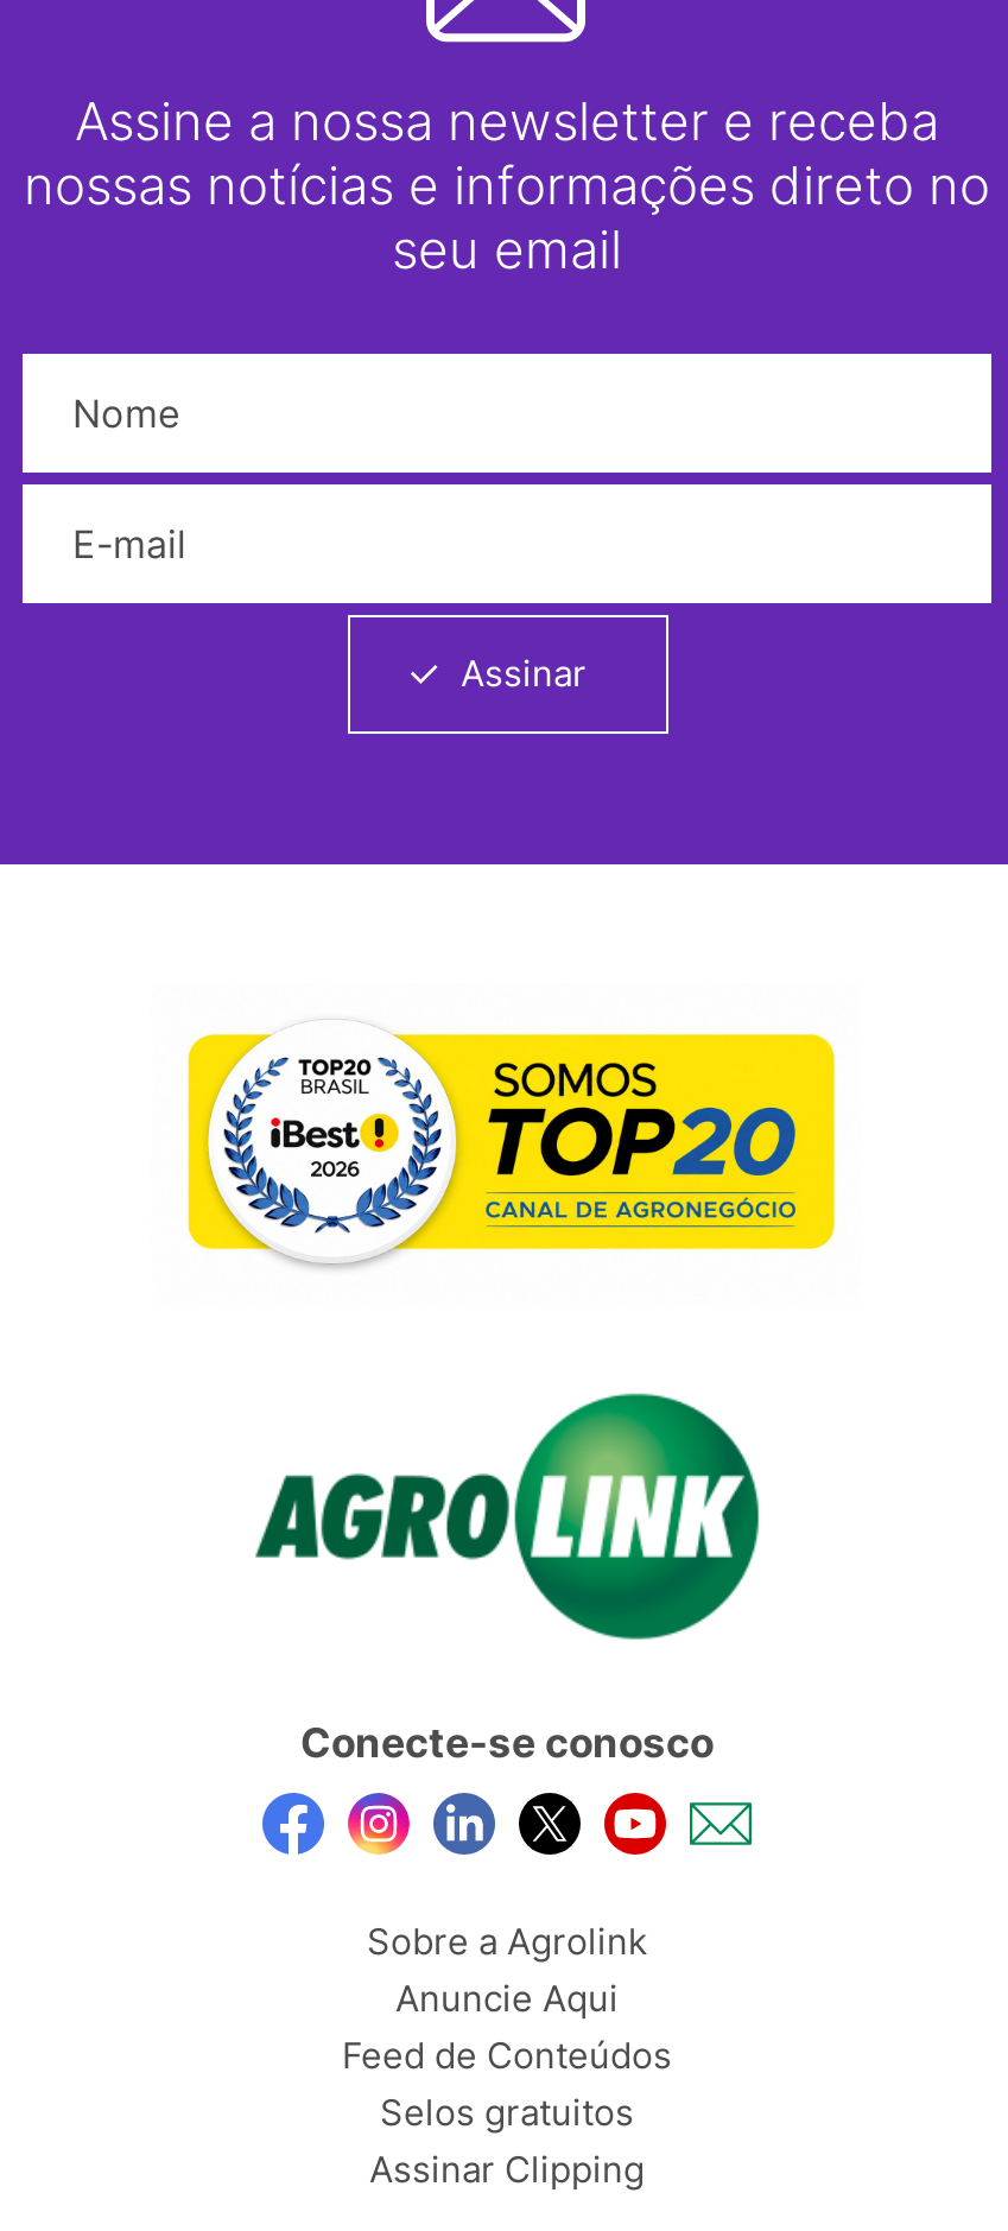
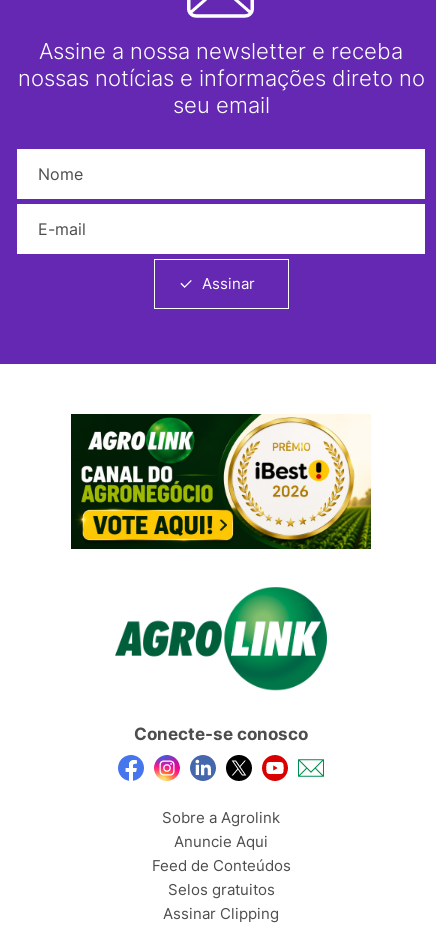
[151,983,863,1304] [image] -> [70,413,372,550] [image]

